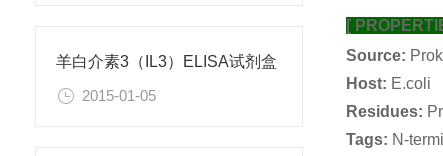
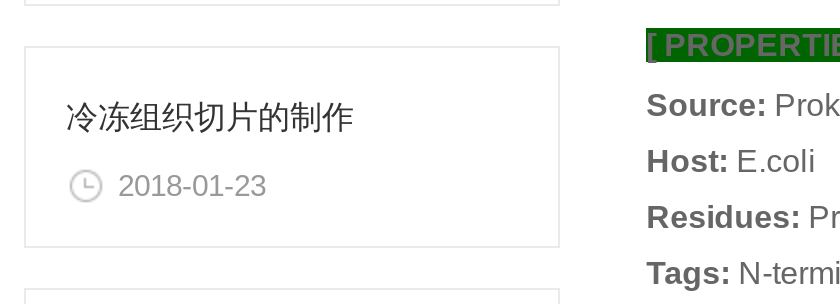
[56,53,277,70] 羊白介素3（IL3）ELISA试剂盒 -> [66,100,354,134] 冷冻组织切片的制作
[82,87,156,104] 2015-01-05 -> [118,168,266,202] 2018-01-23

